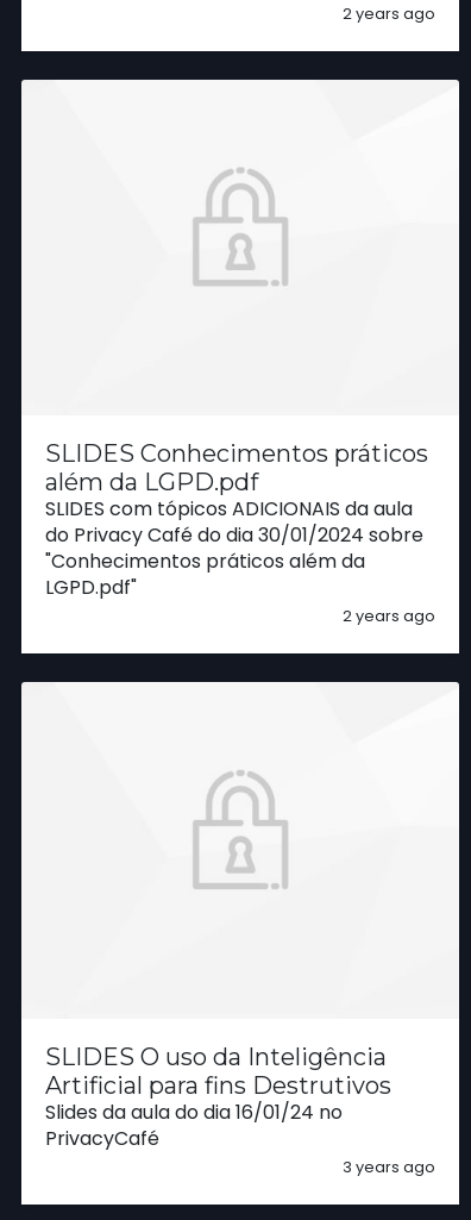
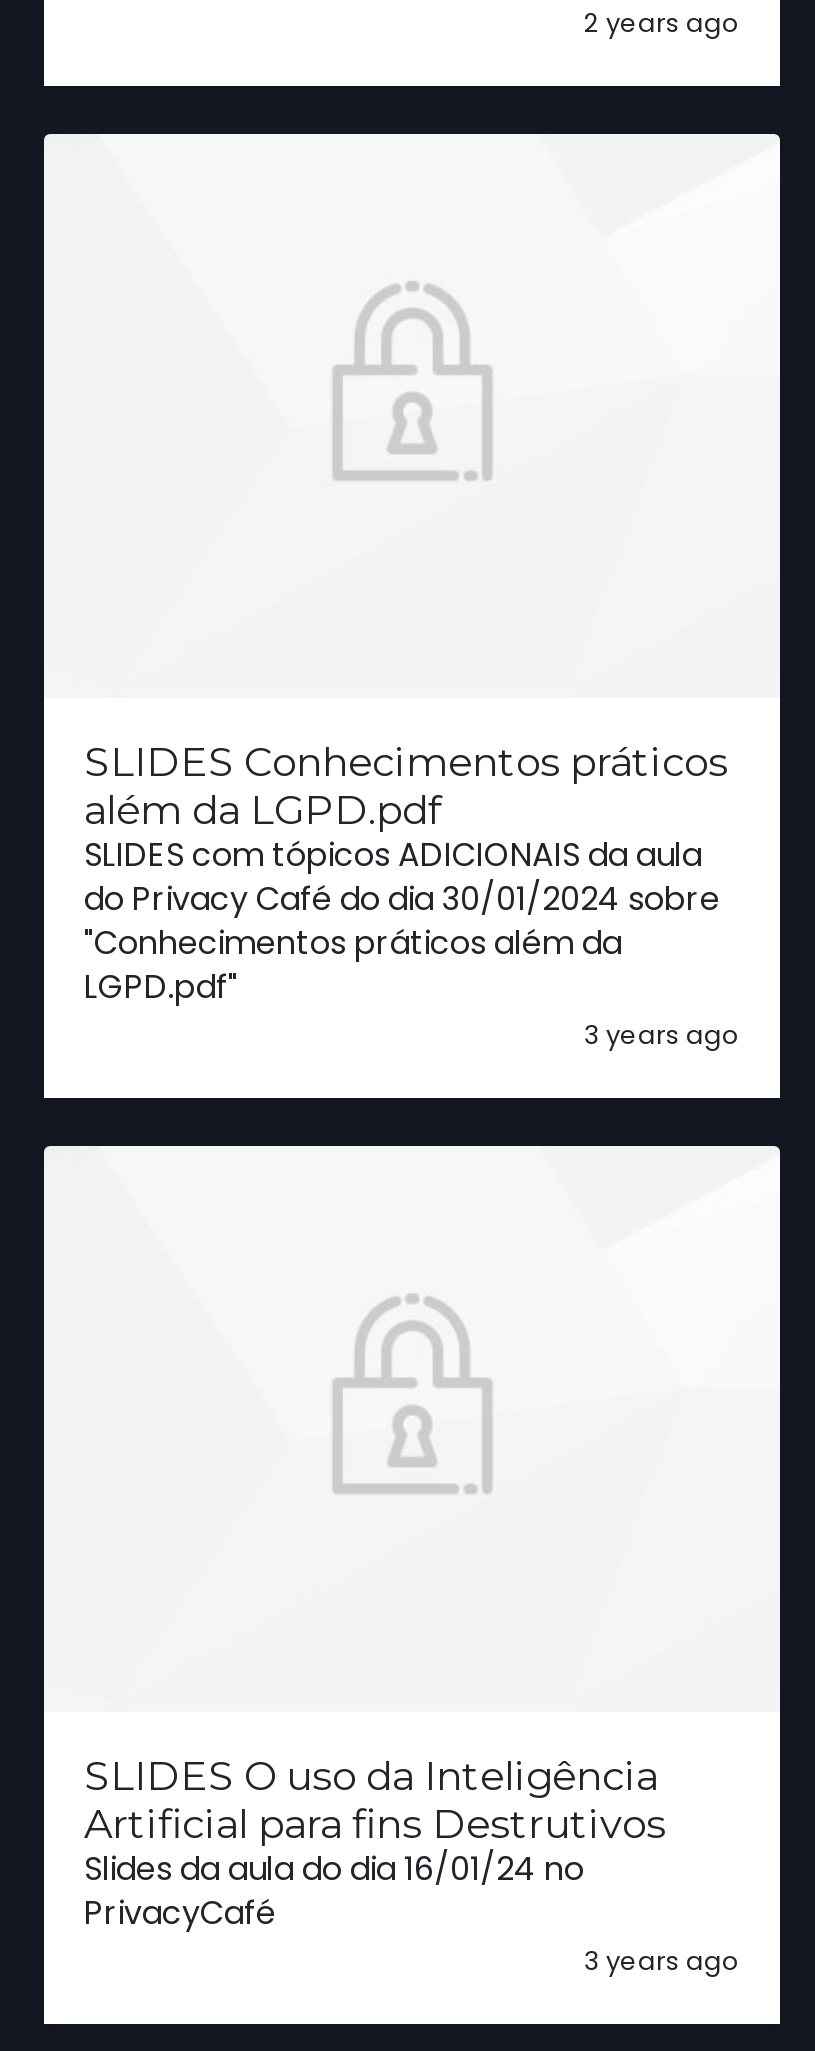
[343,606,435,626] 2 years ago -> [584,1019,740,1053] 3 years ago

